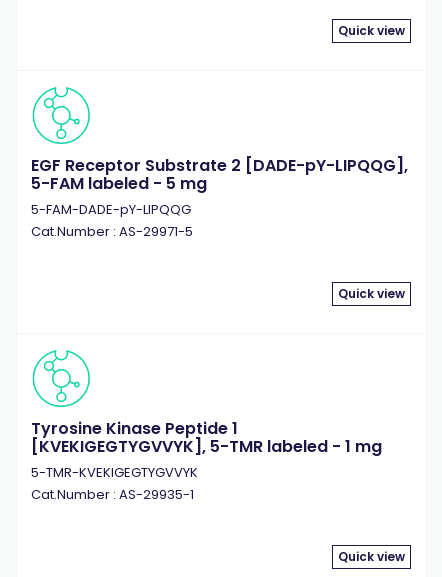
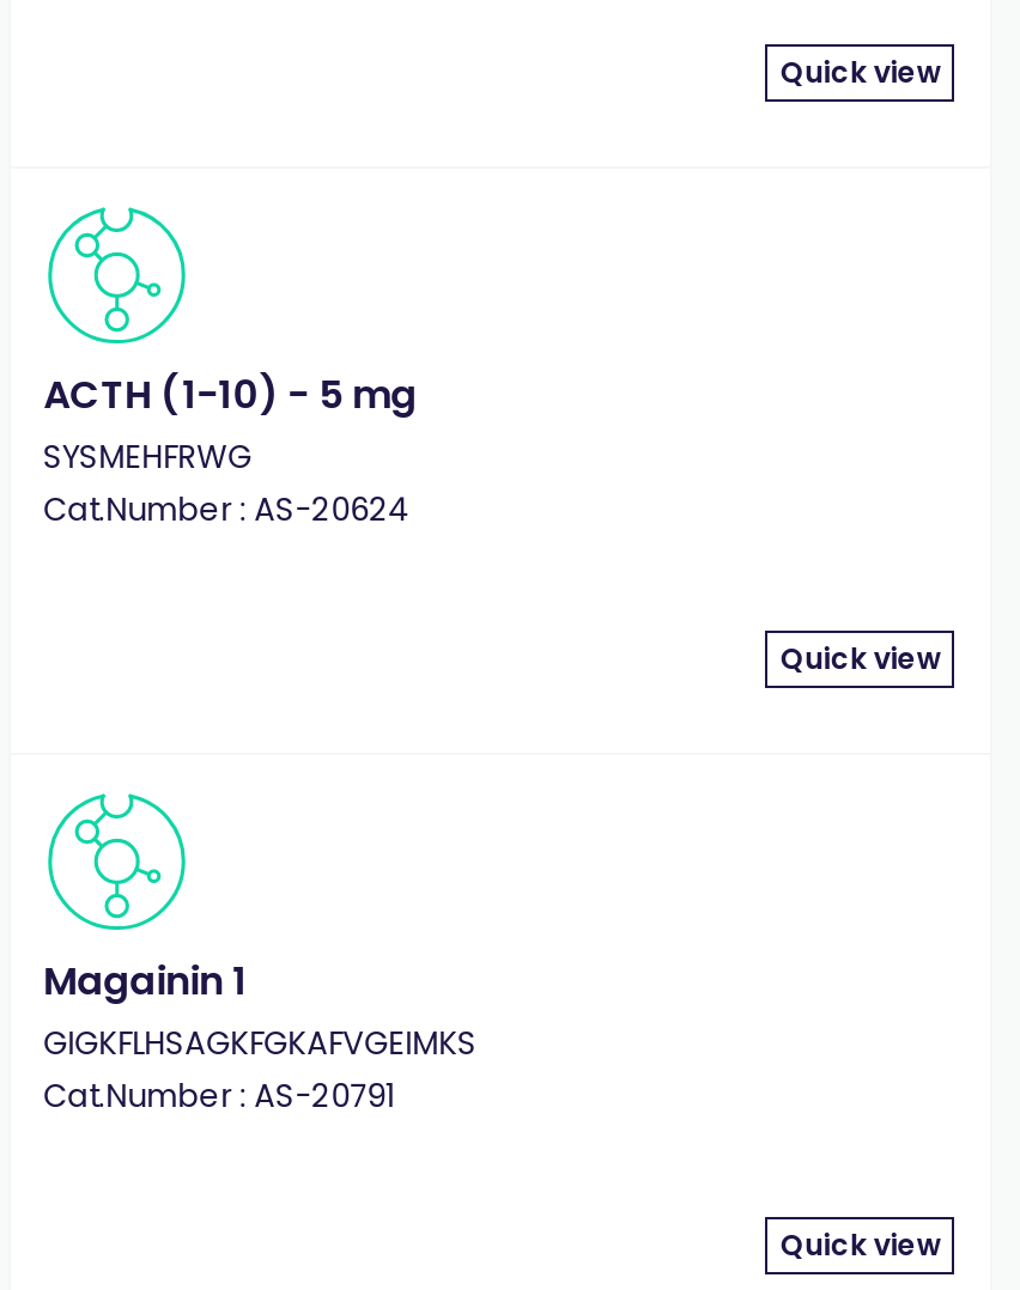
[31,154,408,241] EGF Receptor Substrate 2 [DADE-pY-LIPQQG], | 5-FAM labeled - 5 mg | 5-FAM-DADE-pY-LIPQQG | Cat.Number : AS-29971-5 -> [44,367,417,533] ACTH (1-10) - 5 mg | SYSMEHFRWG | Cat.Number : AS-20624
[31,417,382,504] Tyrosine Kinase Peptide 1 | [KVEKIGEGTYGVVYK], 5-TMR labeled - 1 mg | 5-TMR-KVEKIGEGTYGVVYK | Cat.Number : AS-29935-1 -> [44,954,477,1119] Magainin 1 | GIGKFLHSAGKFGKAFVGEIMKS | Cat.Number : AS-20791

